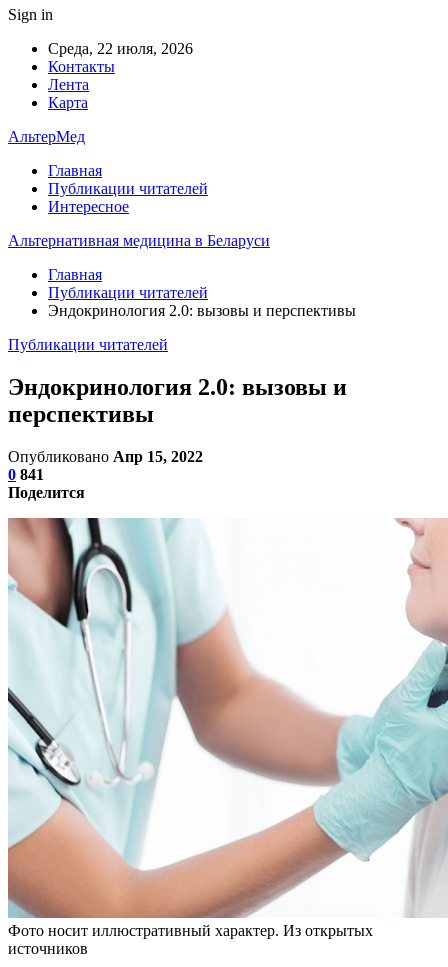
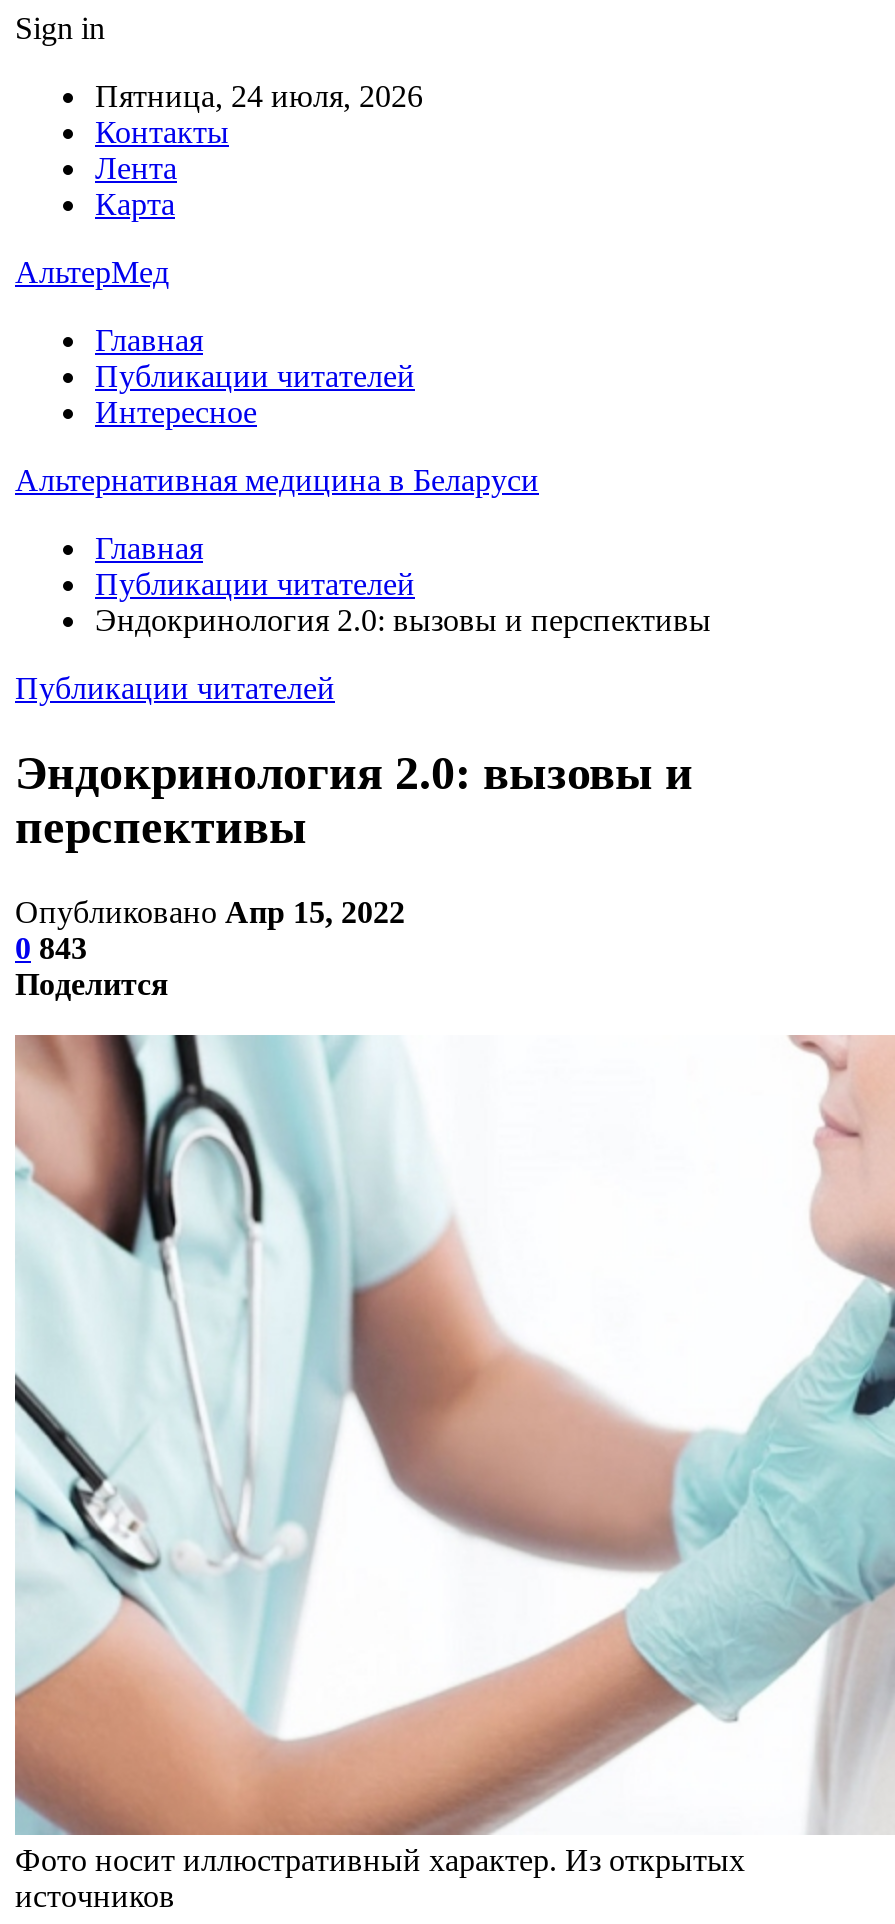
[48,40,193,57] Среда, 22 июля, 2026 -> [95,79,423,113] Пятница, 24 июля, 2026
[8,466,44,483] 0 841 -> [15,931,87,965] 0 843

